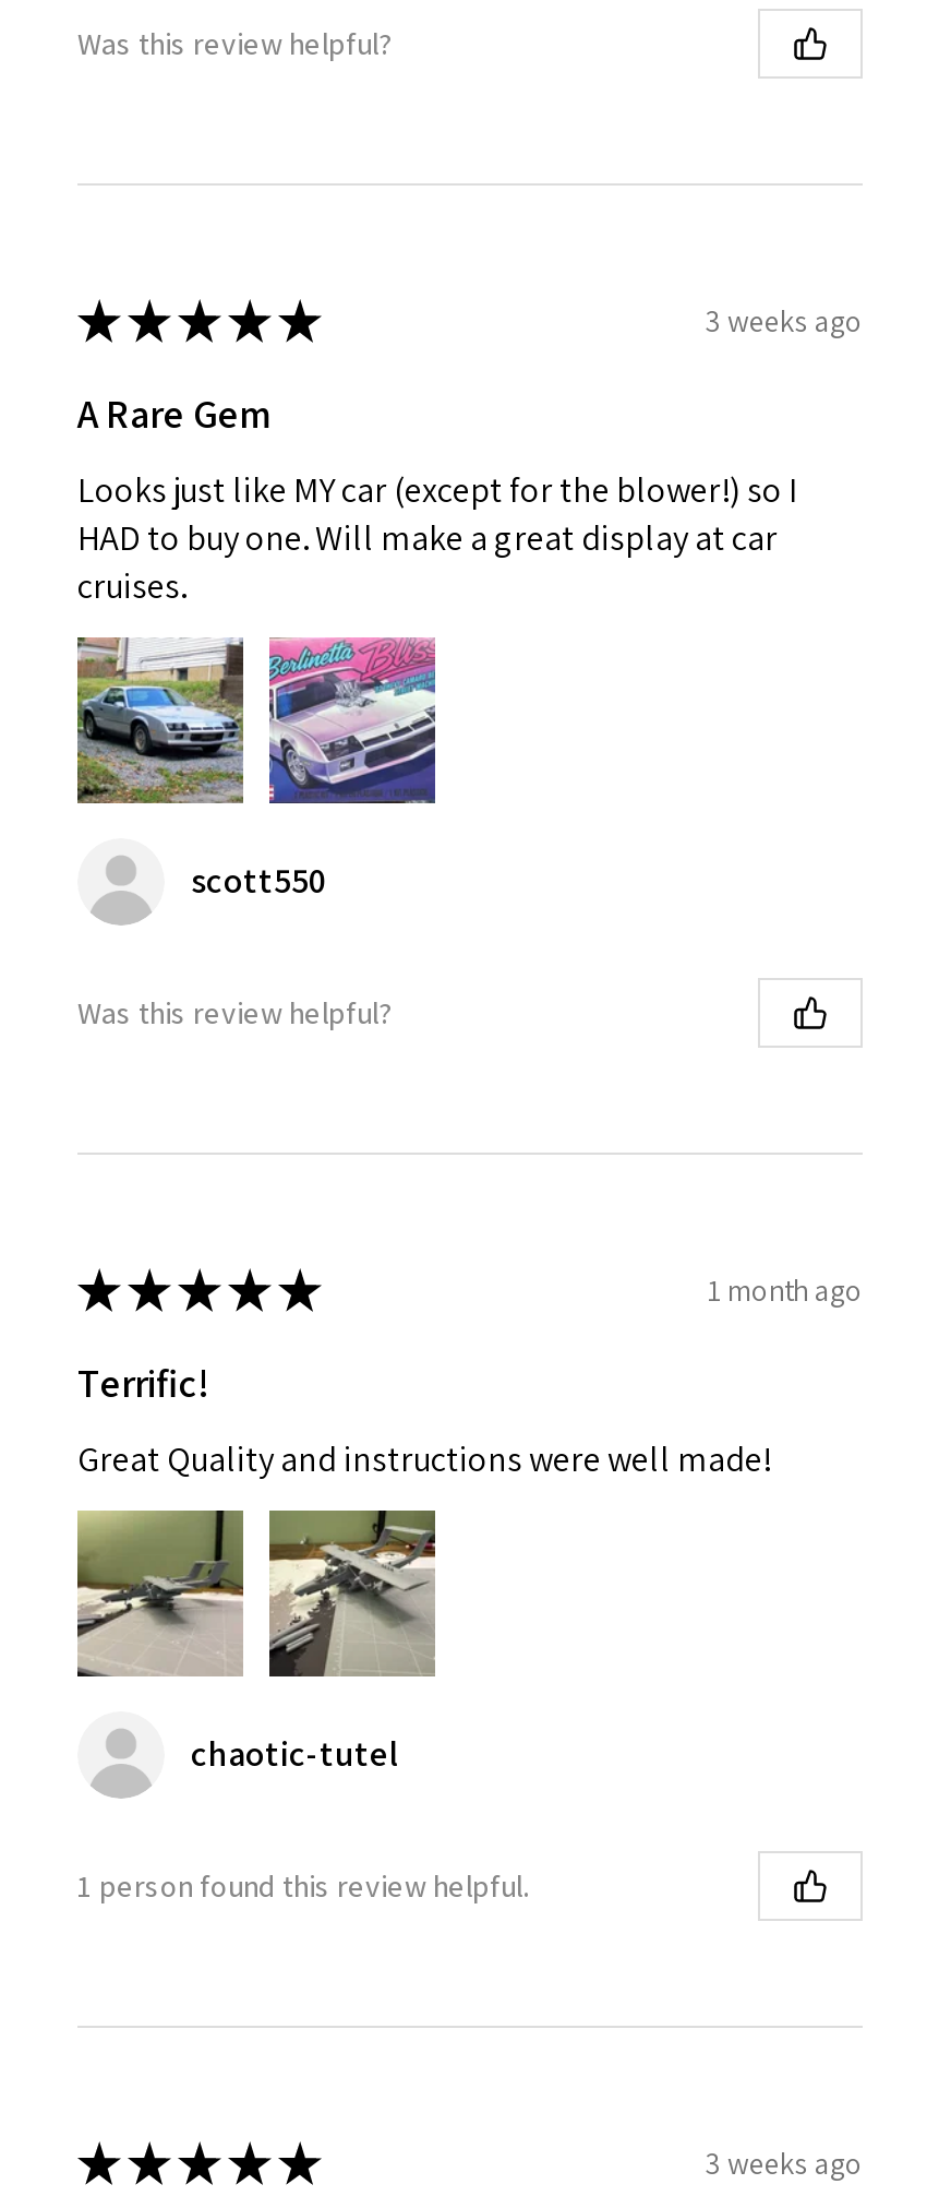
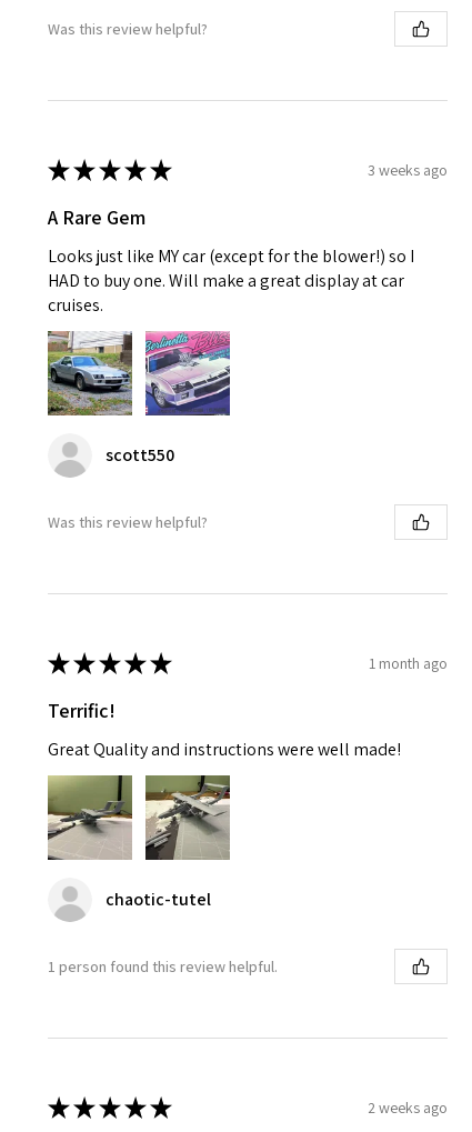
[706,2143,863,2183] 3 weeks ago -> [368,1097,448,1117] 2 weeks ago

